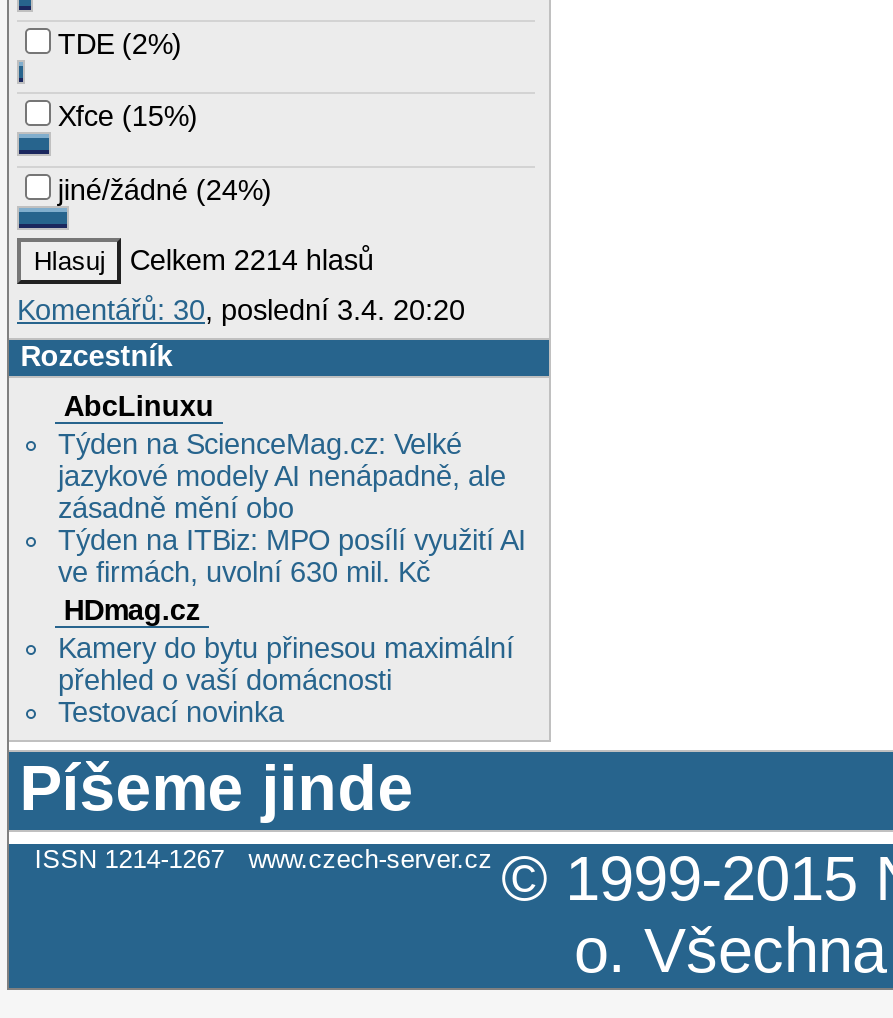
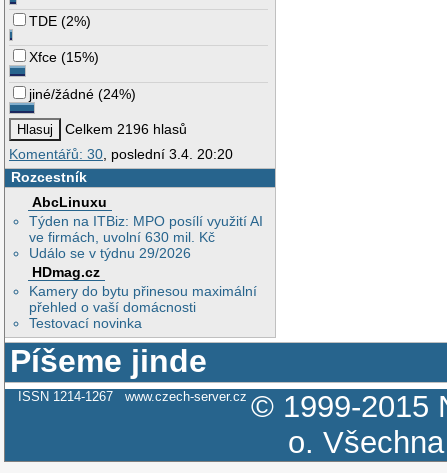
[122,244,374,276] Celkem 2214 hlasů -> [61,121,187,137] Celkem 2196 hlasů
[58,428,506,524] Týden na ScienceMag.cz: Velké | jazykové modely AI nenápadně, ale | zásadně mění obo -> none
moved [58,524,526,588] -> [29,213,263,245]: Týden na ITBiz: MPO posílí využití AI | ve firmách, uvolní 630 mil. Kč
none -> [29,245,191,261] Událo se v týdnu 29/2026

